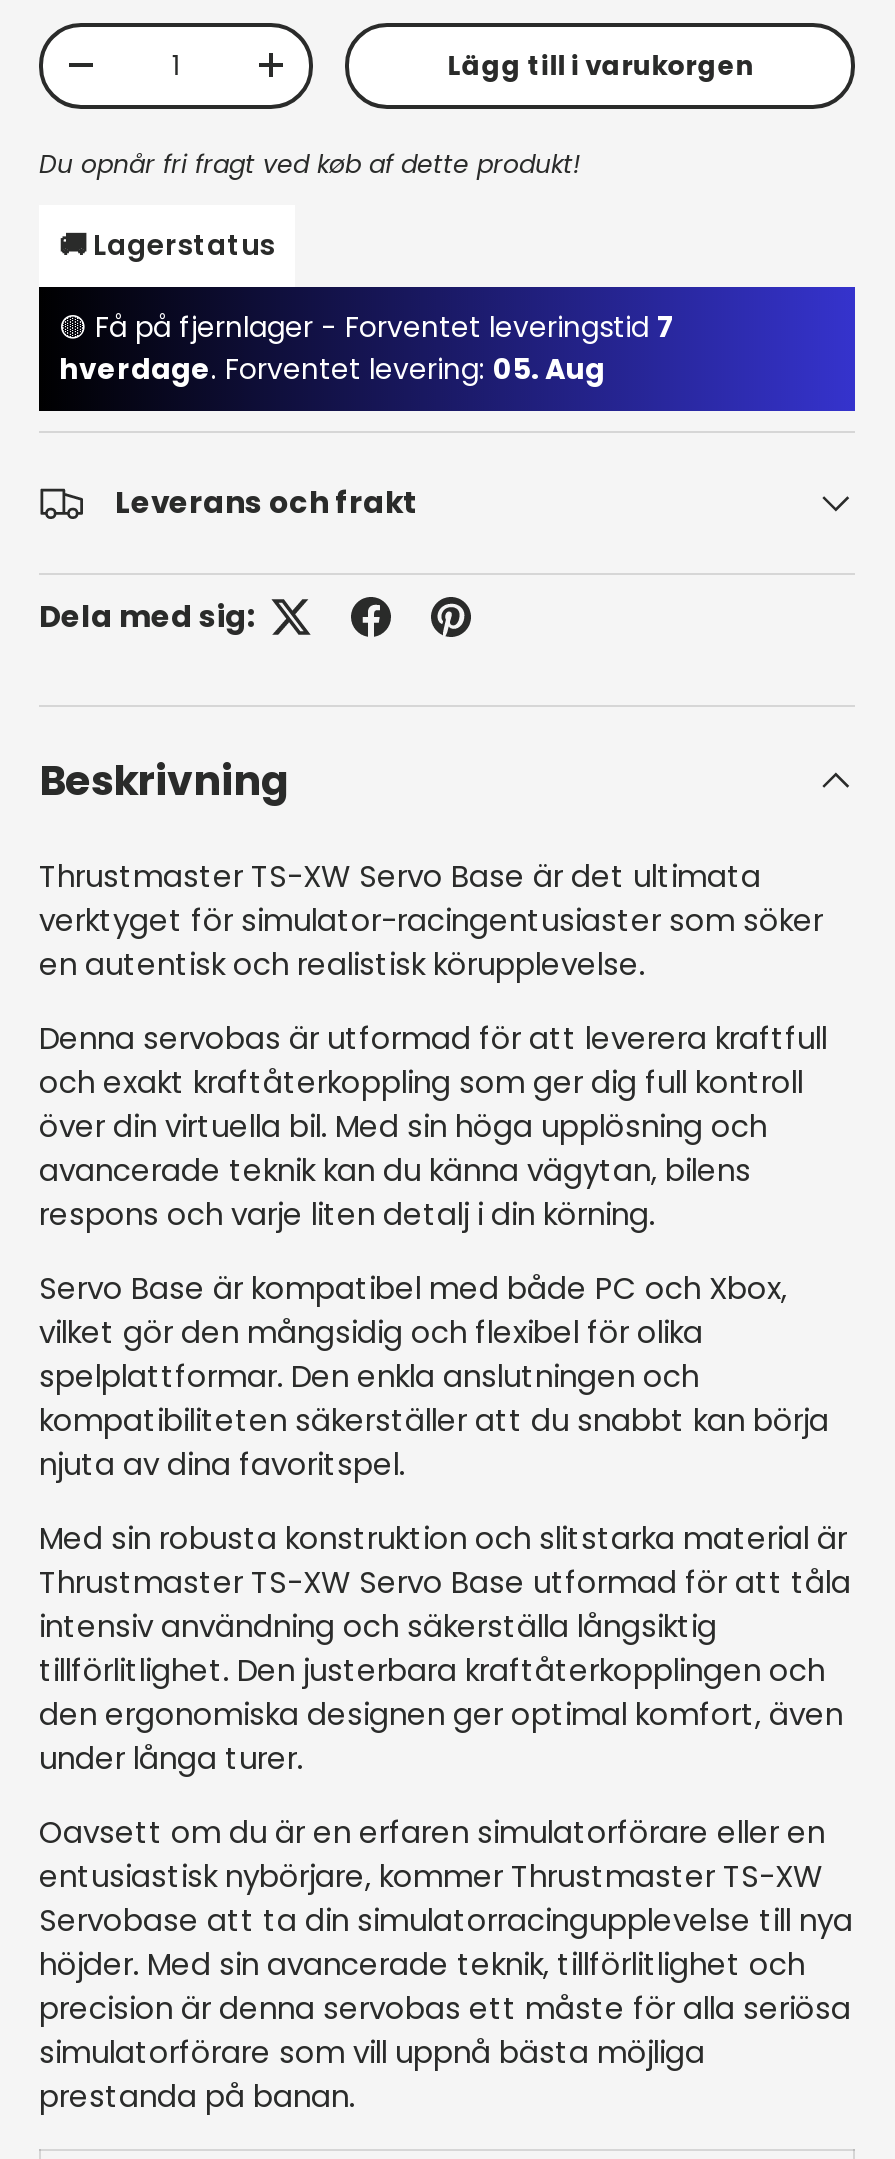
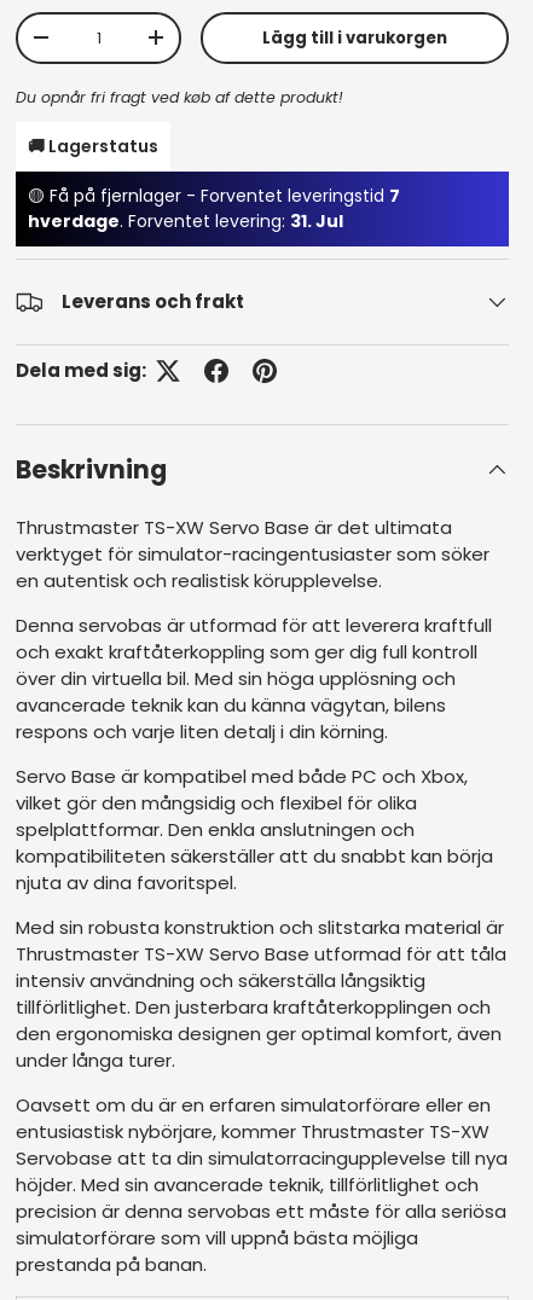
[59,348,605,388] hverdage. Forventet levering: 05. Aug -> [28,209,343,233] hverdage. Forventet levering: 31. Jul

